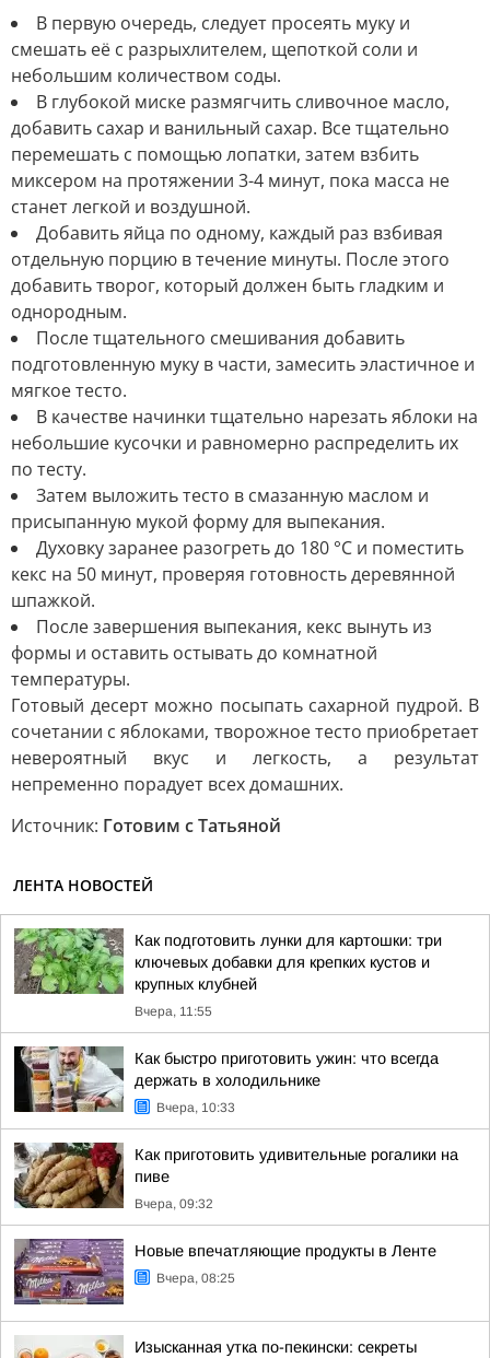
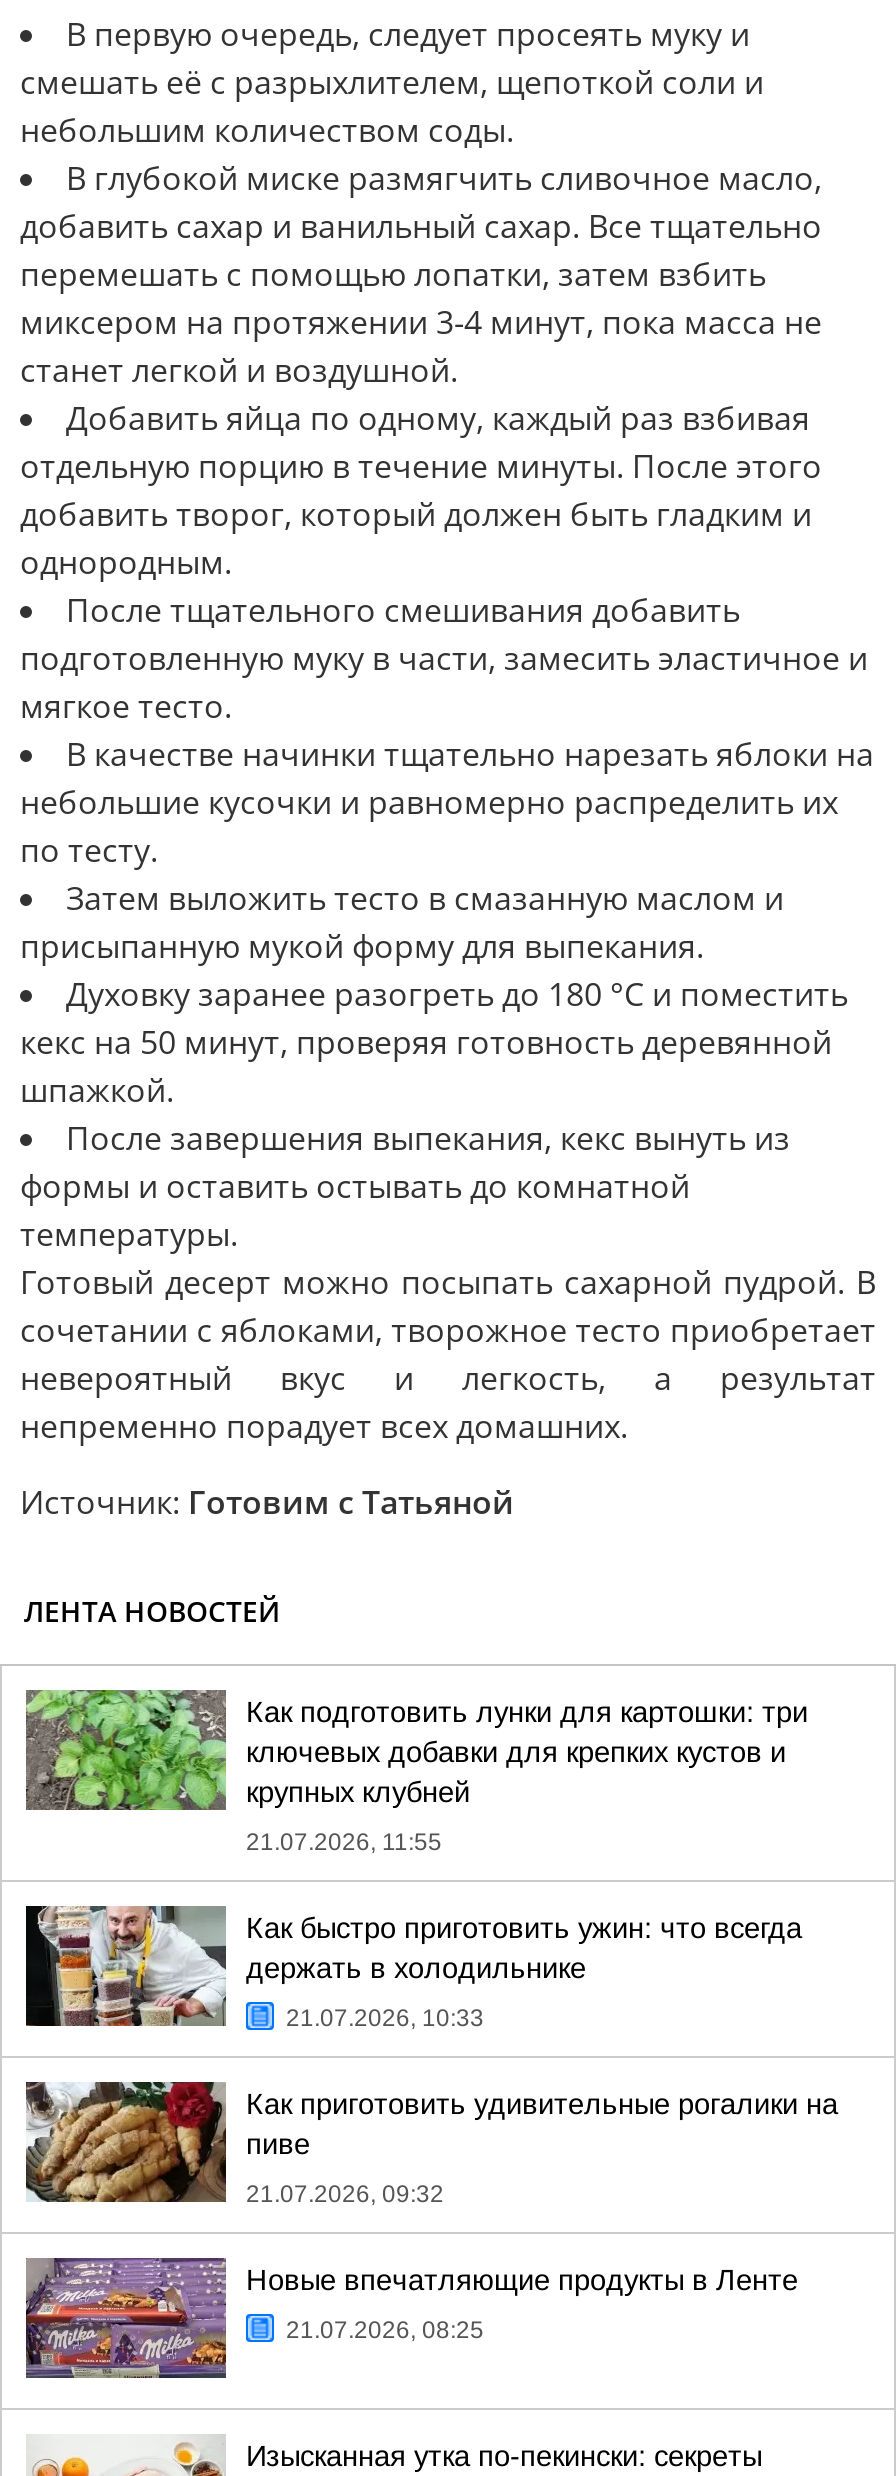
[135,1004,212,1019] Вчера, 11:55 -> [246,1828,442,1856] 21.07.2026, 11:55
[156,1100,235,1115] Вчера, 10:33 -> [286,2004,484,2032] 21.07.2026, 10:33
[135,1196,213,1211] Вчера, 09:32 -> [246,2180,444,2208] 21.07.2026, 09:32
[156,1271,235,1286] Вчера, 08:25 -> [286,2316,484,2344] 21.07.2026, 08:25

